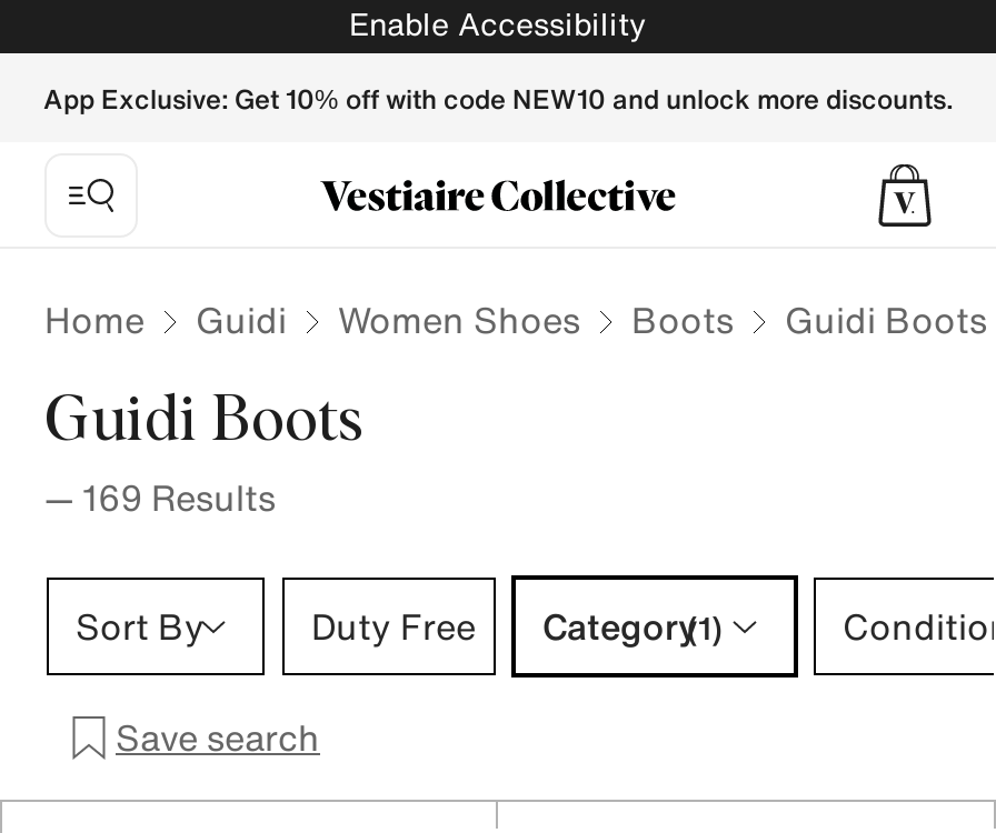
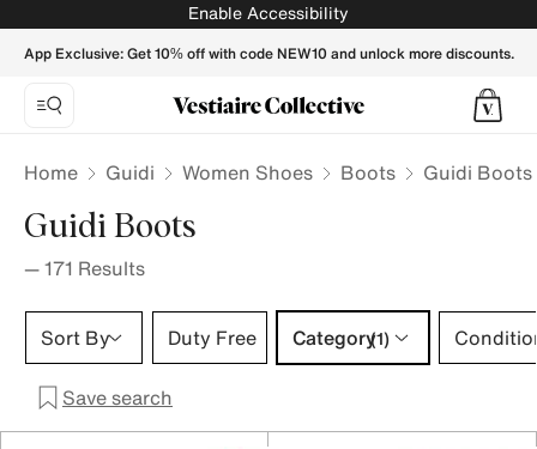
[44,471,276,524] — 169 Results -> [24,254,145,283] — 171 Results

